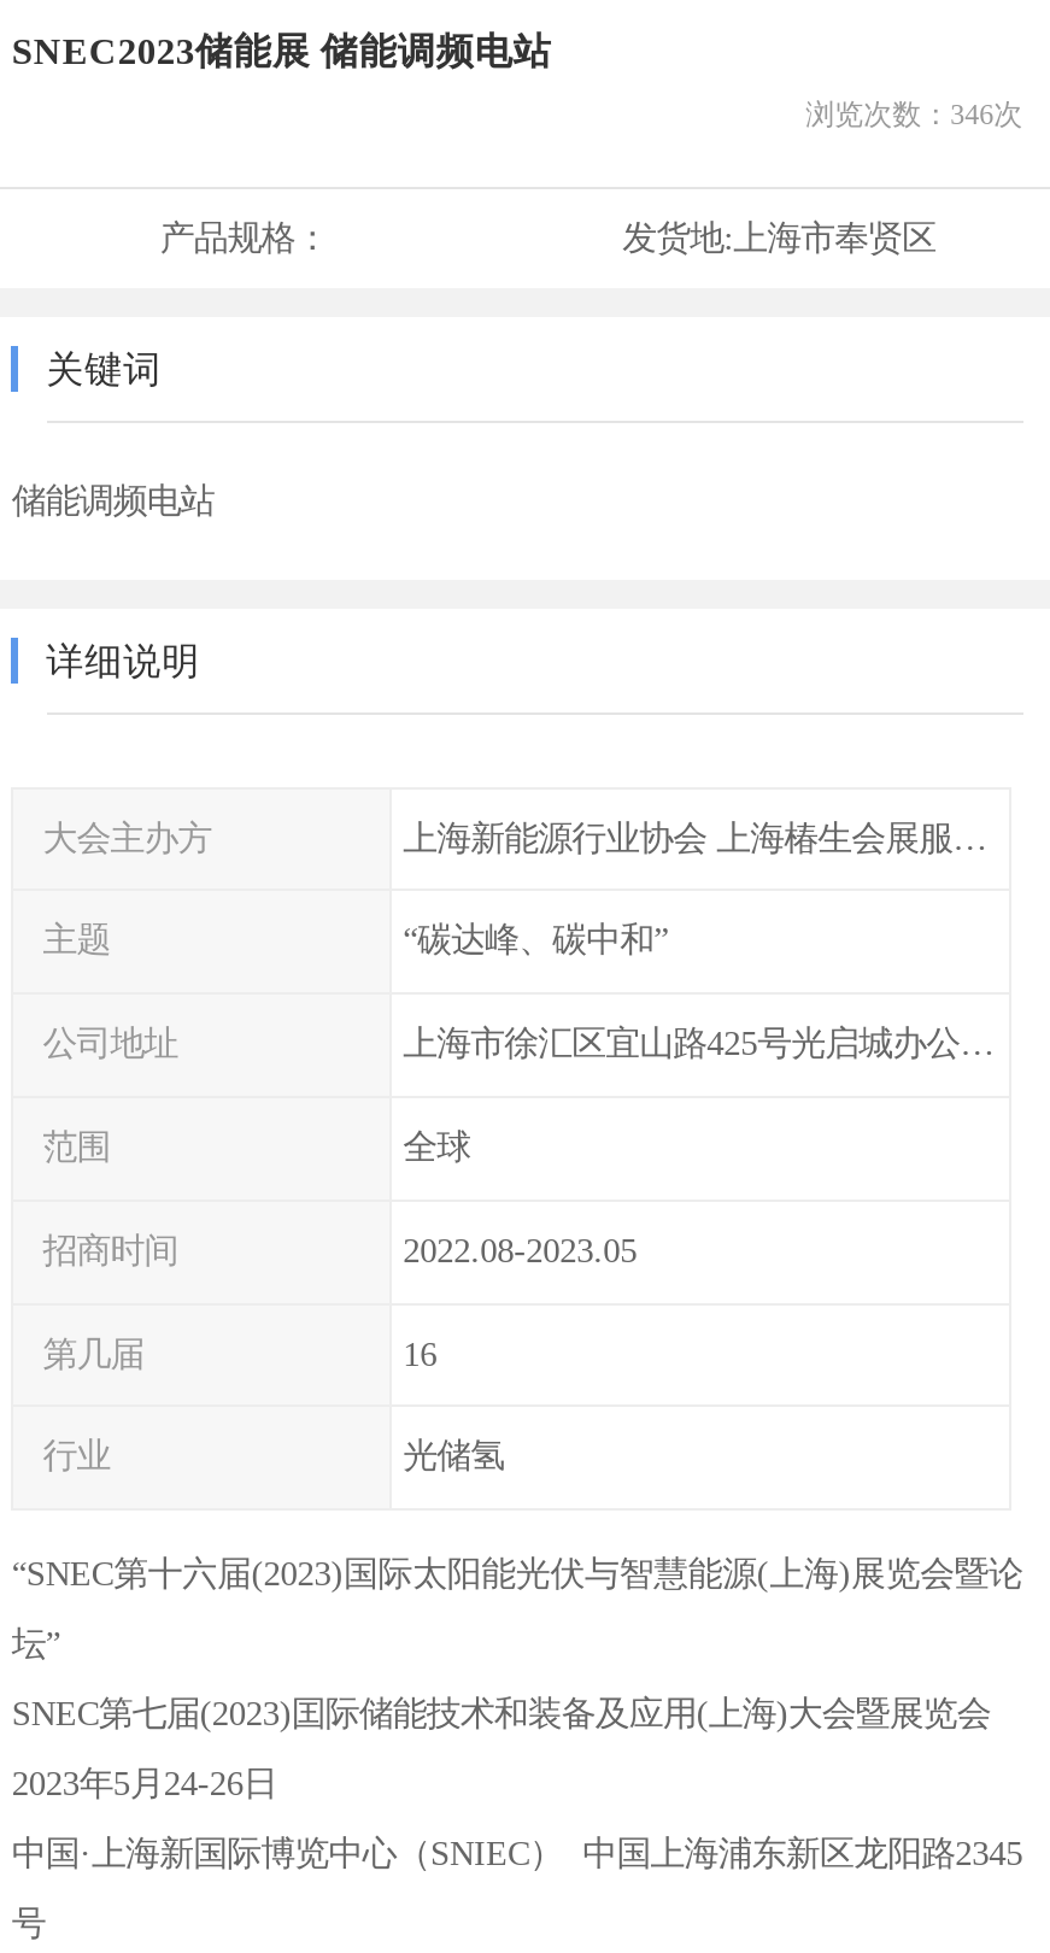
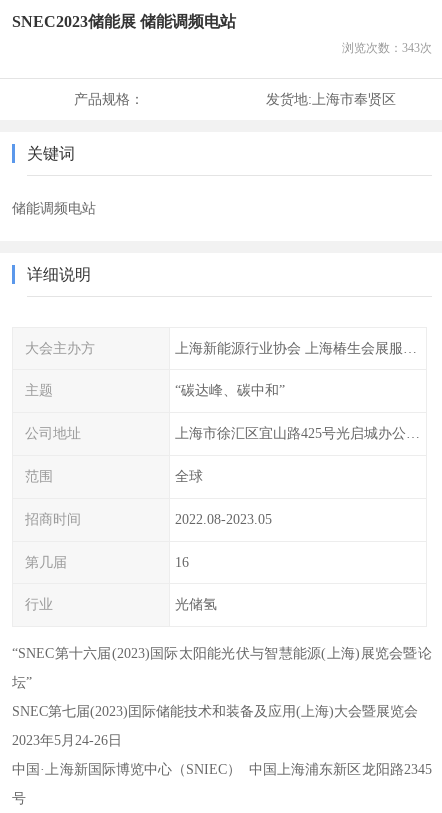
[806,97,1023,130] 浏览次数：346次 -> [342,41,432,55] 浏览次数：343次

